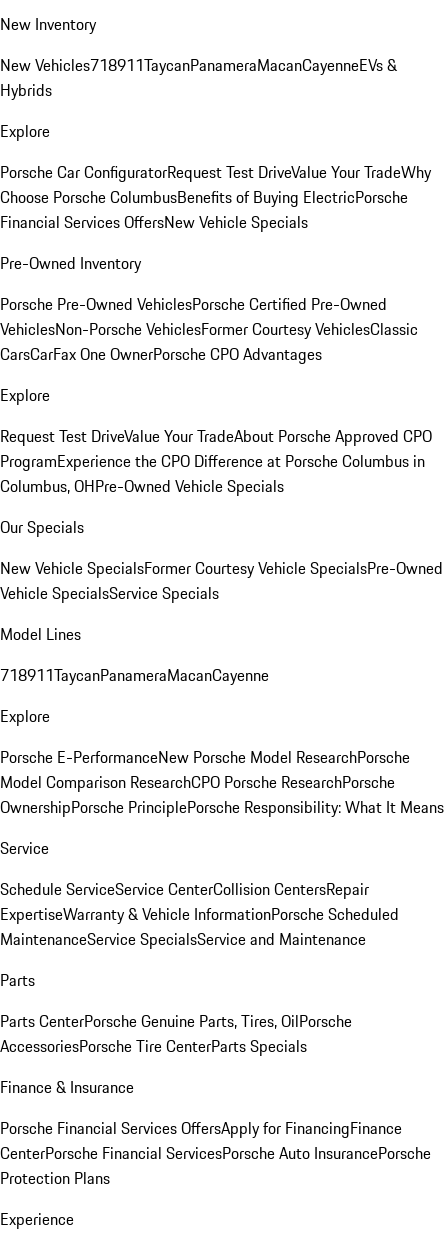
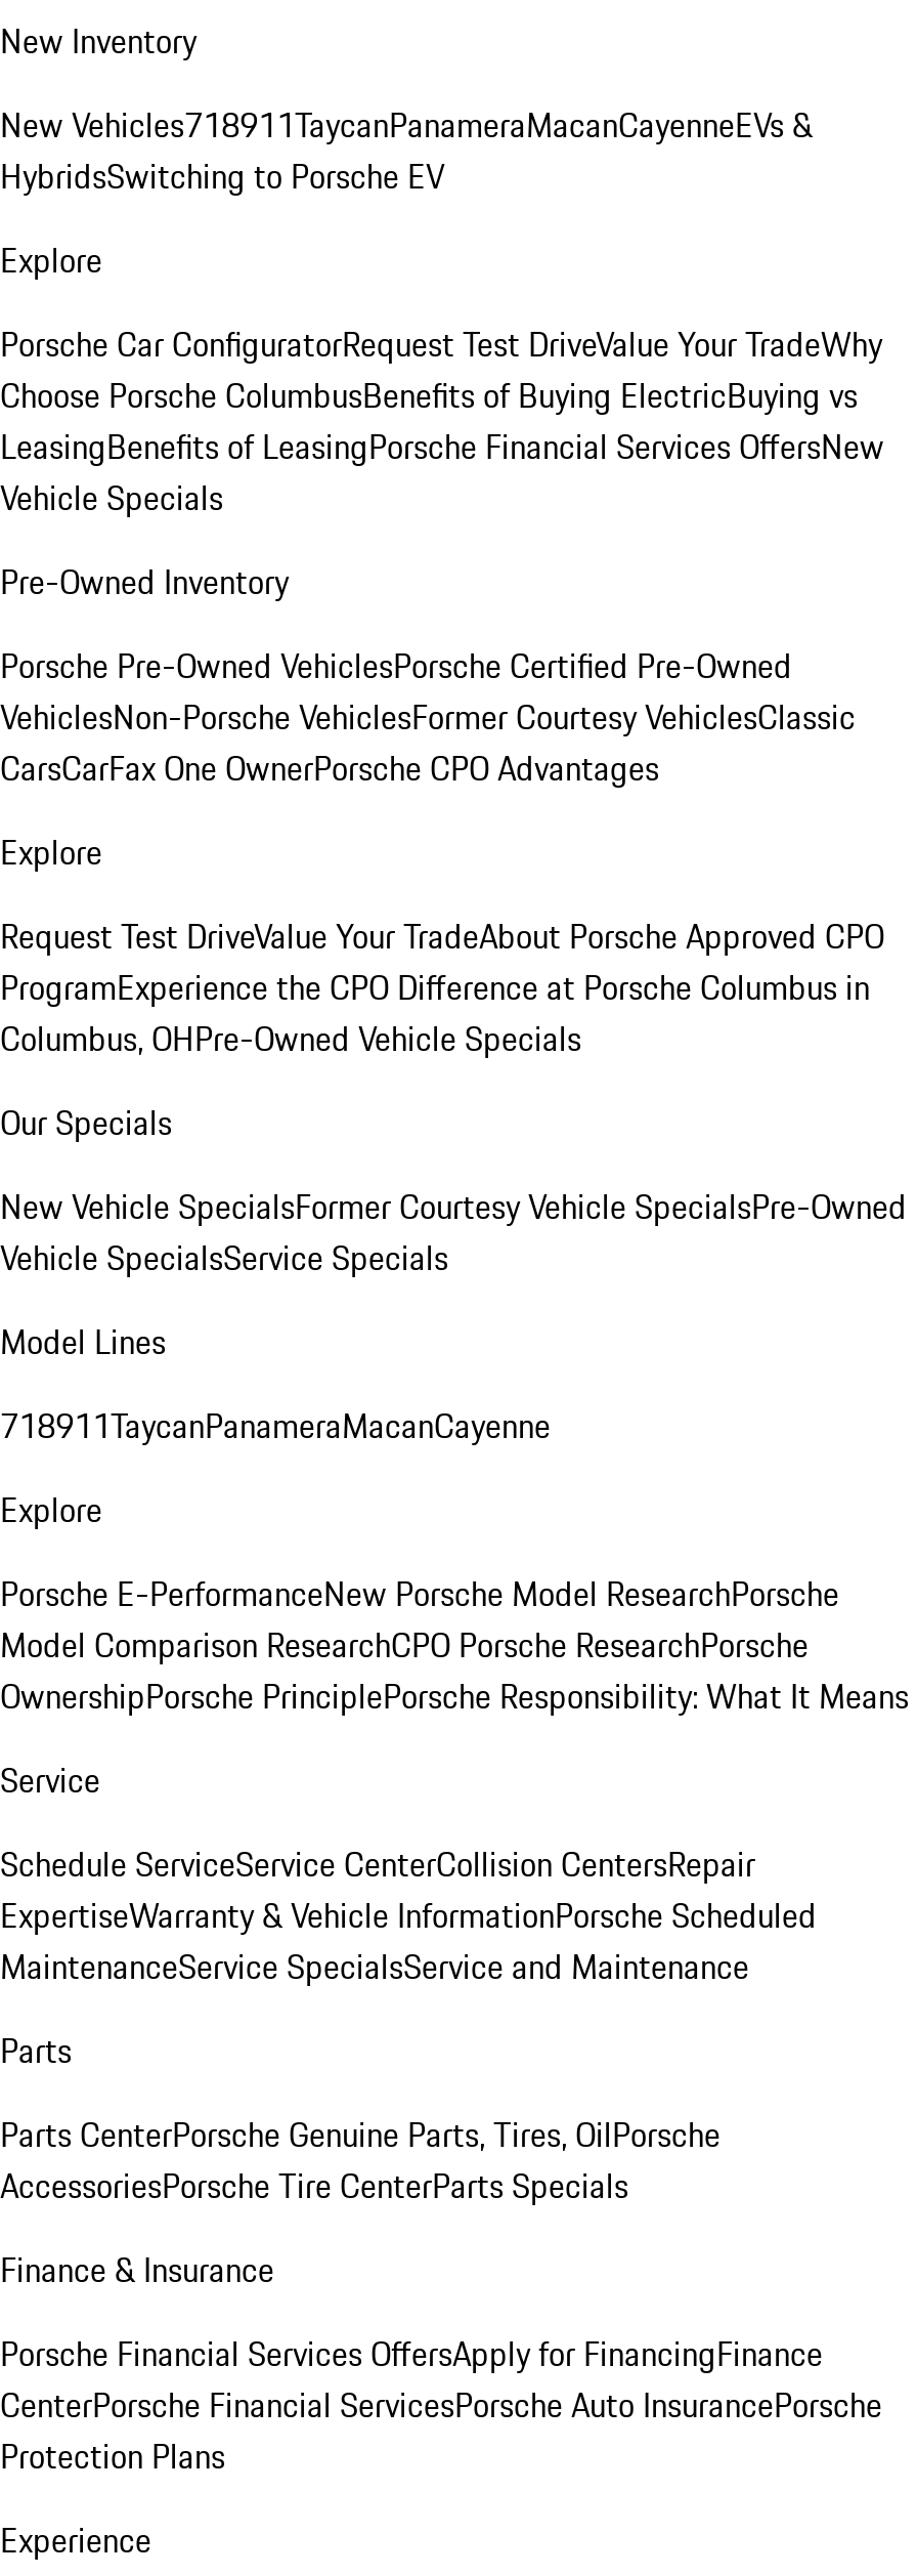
[0,78,52,102] Hybrids -> [0,152,444,201] HybridsSwitching to Porsche EV
[0,185,408,234] Choose Porsche ColumbusBenefits of Buying ElectricPorsche | Financial Services OffersNew Vehicle Specials -> [0,371,884,522] Choose Porsche ColumbusBenefits of Buying ElectricBuying vs | LeasingBenefits of LeasingPorsche Financial Services OffersNew | Vehicle Specials

